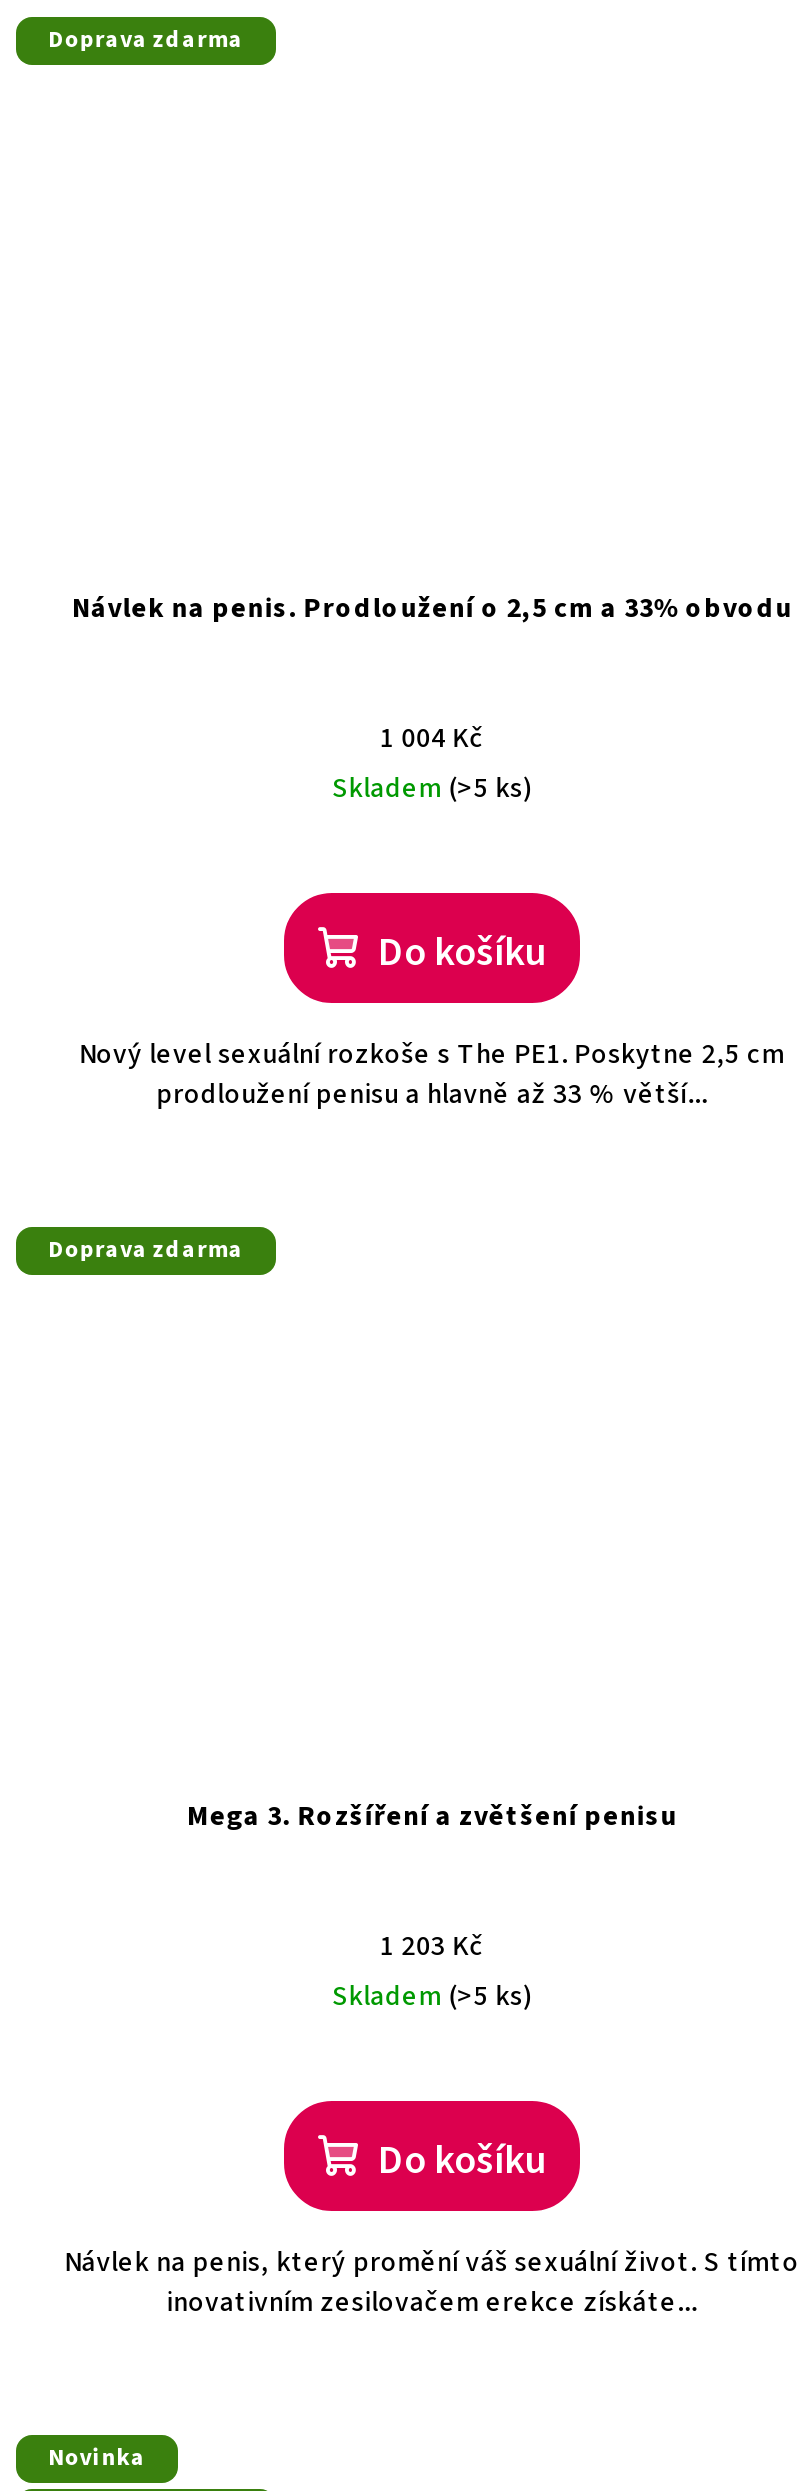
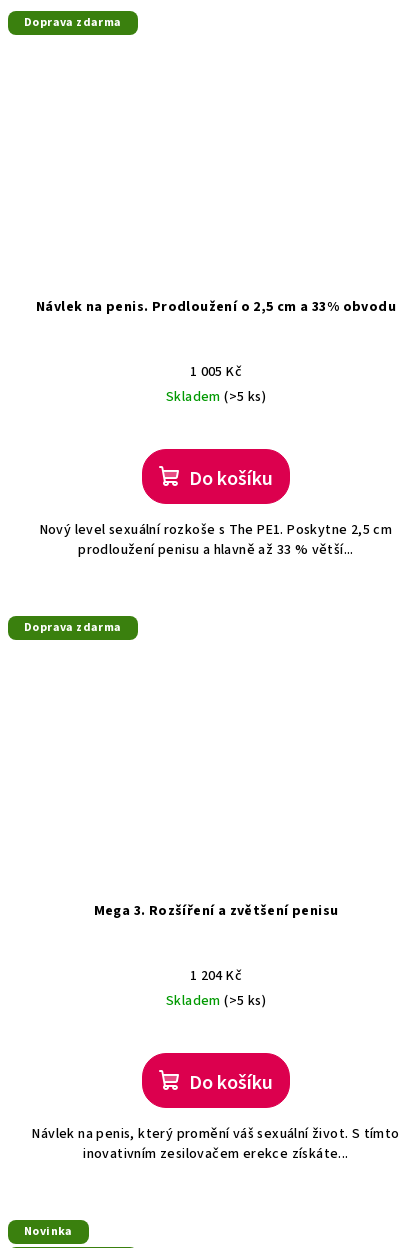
[380,718,484,758] 1 004 Kč -> [190,362,242,382] 1 005 Kč
[380,1927,484,1967] 1 203 Kč -> [190,966,242,986] 1 204 Kč

